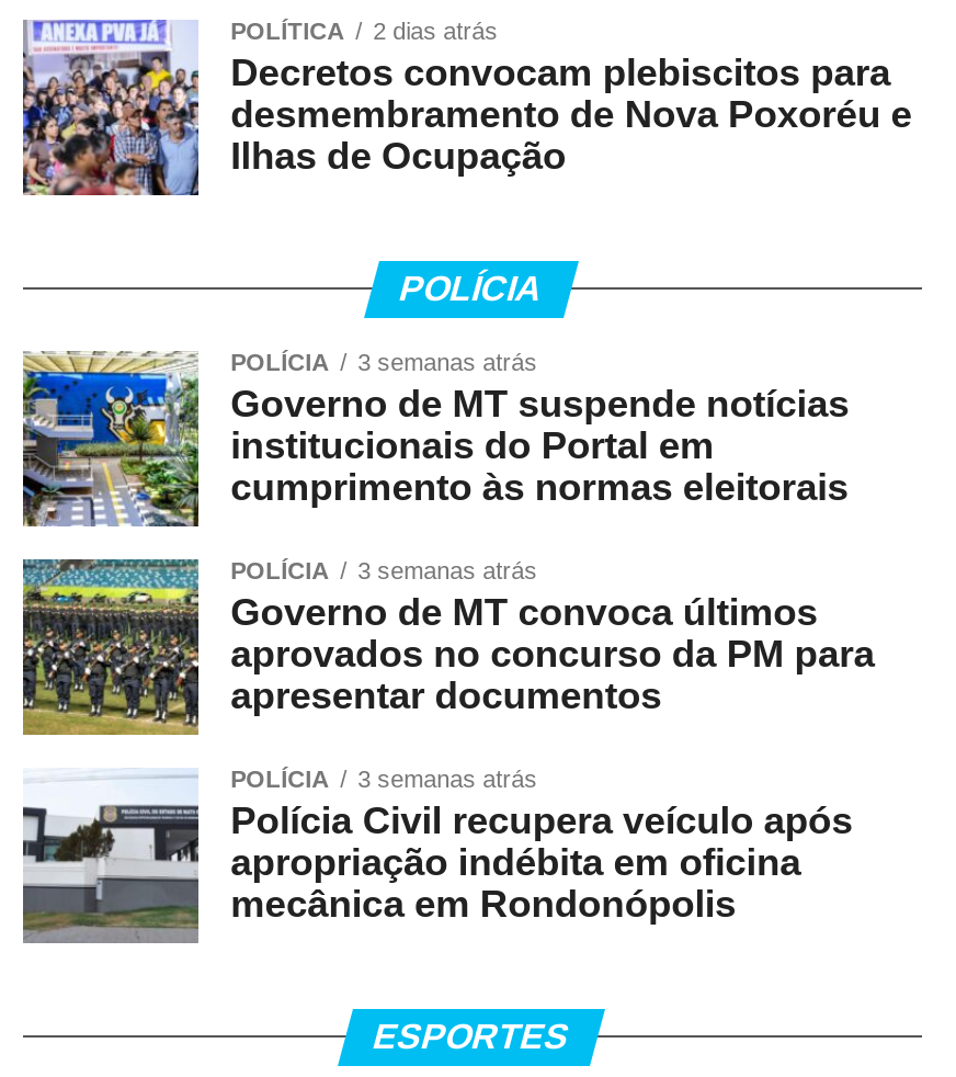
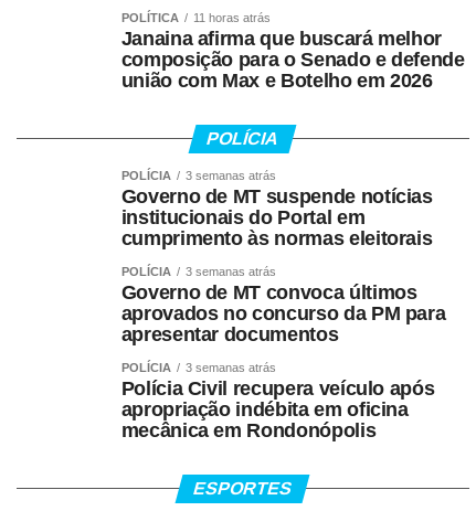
[21,18,198,197] [image] -> none
[231,18,912,178] 2 dias atrás | Decretos convocam plebiscitos para | desmembramento de Nova Poxoréu e | Ilhas de Ocupação -> [121,11,465,92] 11 horas atrás | Janaina afirma que buscará melhor | composição para o Senado e defende | união com Max e Botelho em 2026
[21,349,201,529] [image] -> none
[21,557,201,737] [image] -> none
[21,770,201,945] [image] -> none

